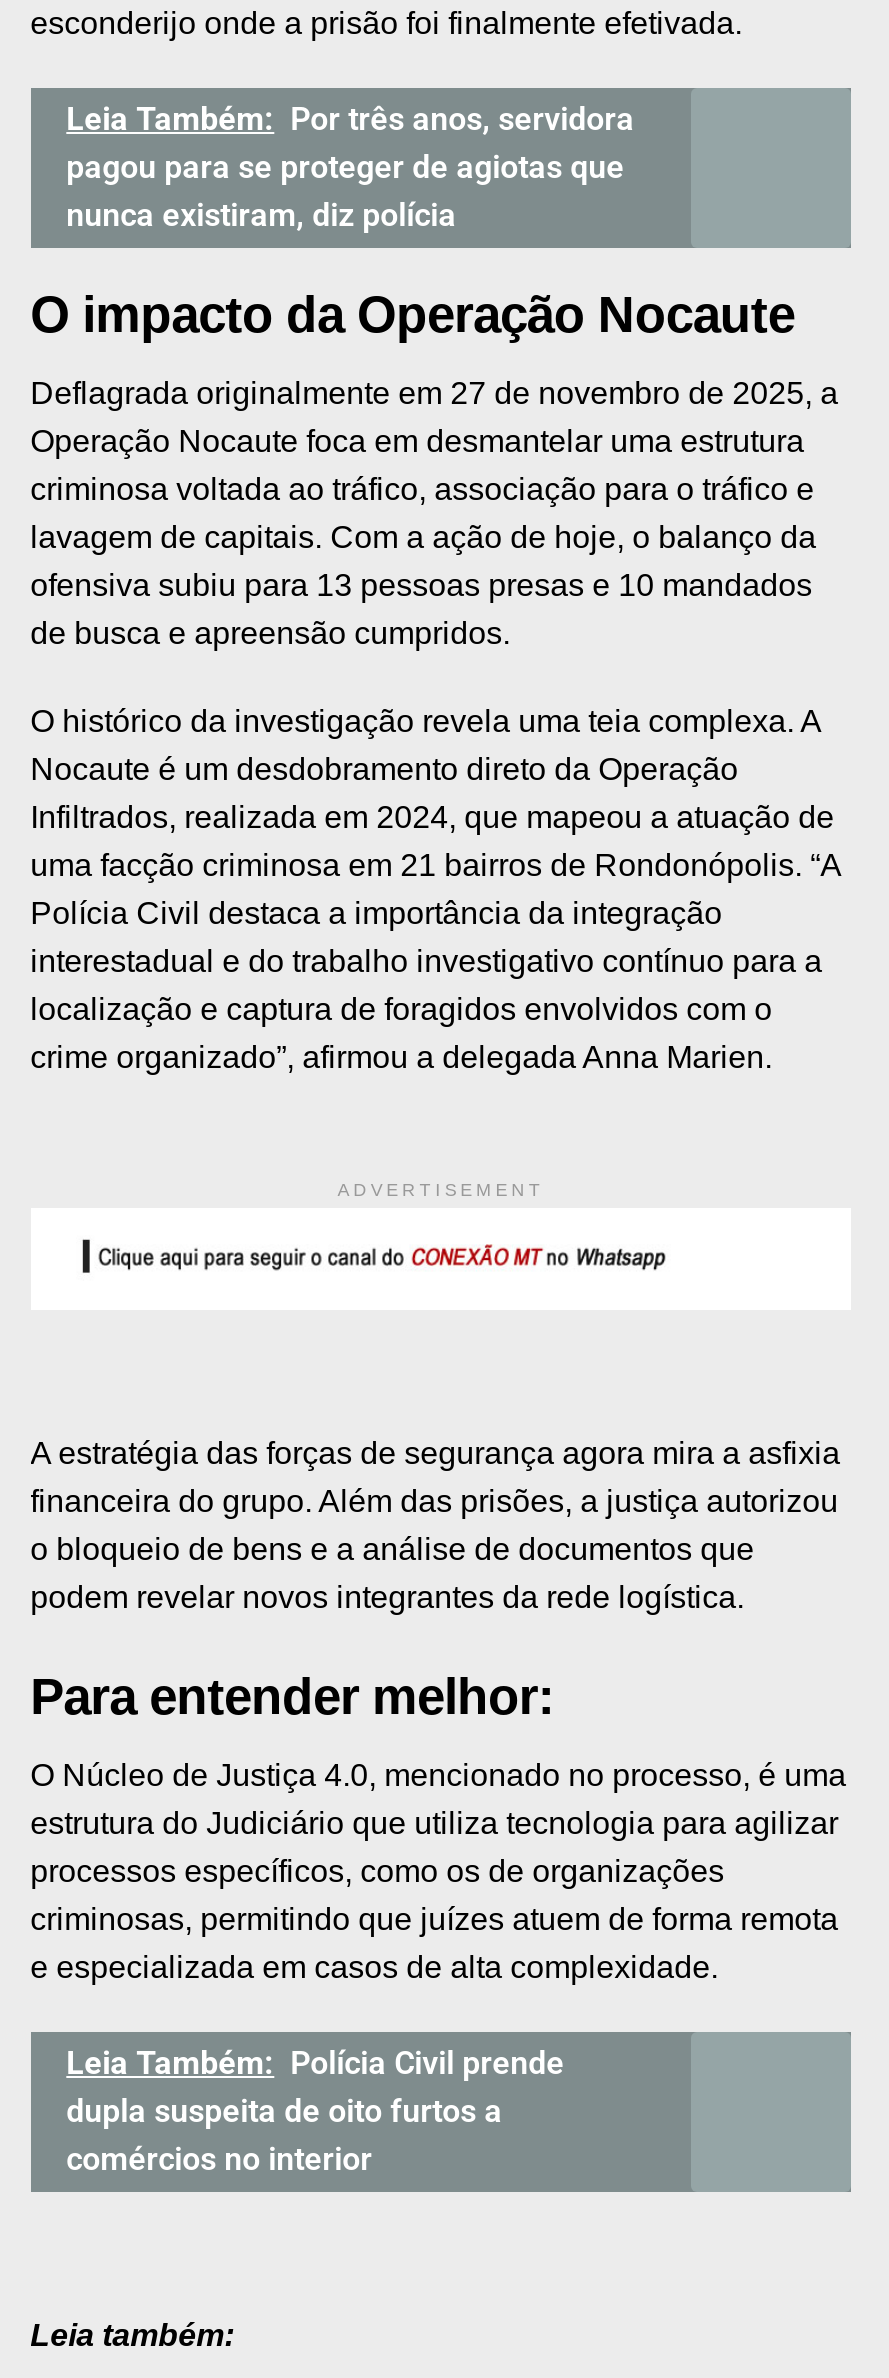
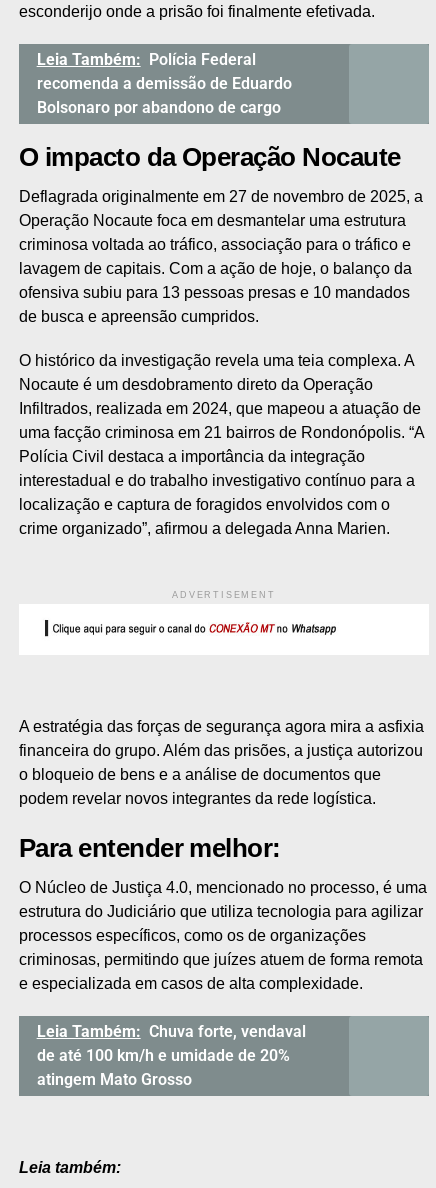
[66,101,634,235] Leia Também: Por três anos, servidora | pagou para se proteger de agiotas que | nunca existiram, diz polícia -> [37,50,292,117] Leia Também: Polícia Federal | recomenda a demissão de Eduardo | Bolsonaro por abandono de cargo
[66,2044,564,2178] Leia Também: Polícia Civil prende | dupla suspeita de oito furtos a | comércios no interior -> [37,1022,306,1089] Leia Também: Chuva forte, vendaval | de até 100 km/h e umidade de 20% | atingem Mato Grosso

